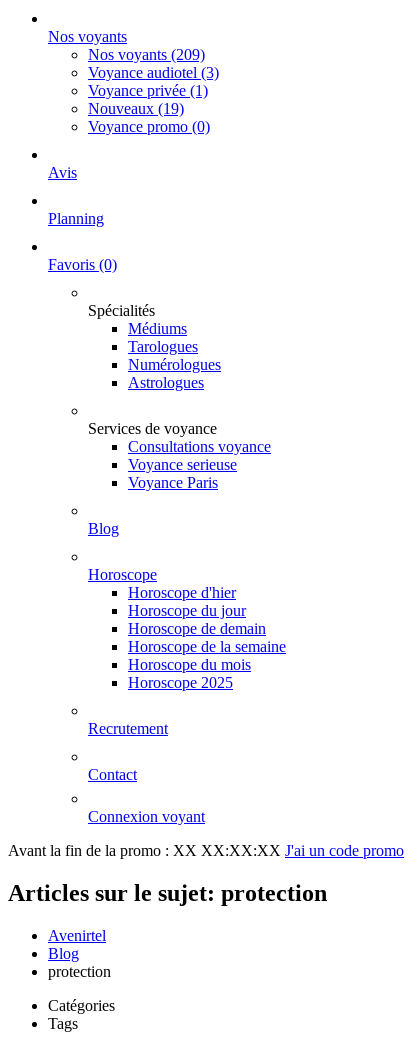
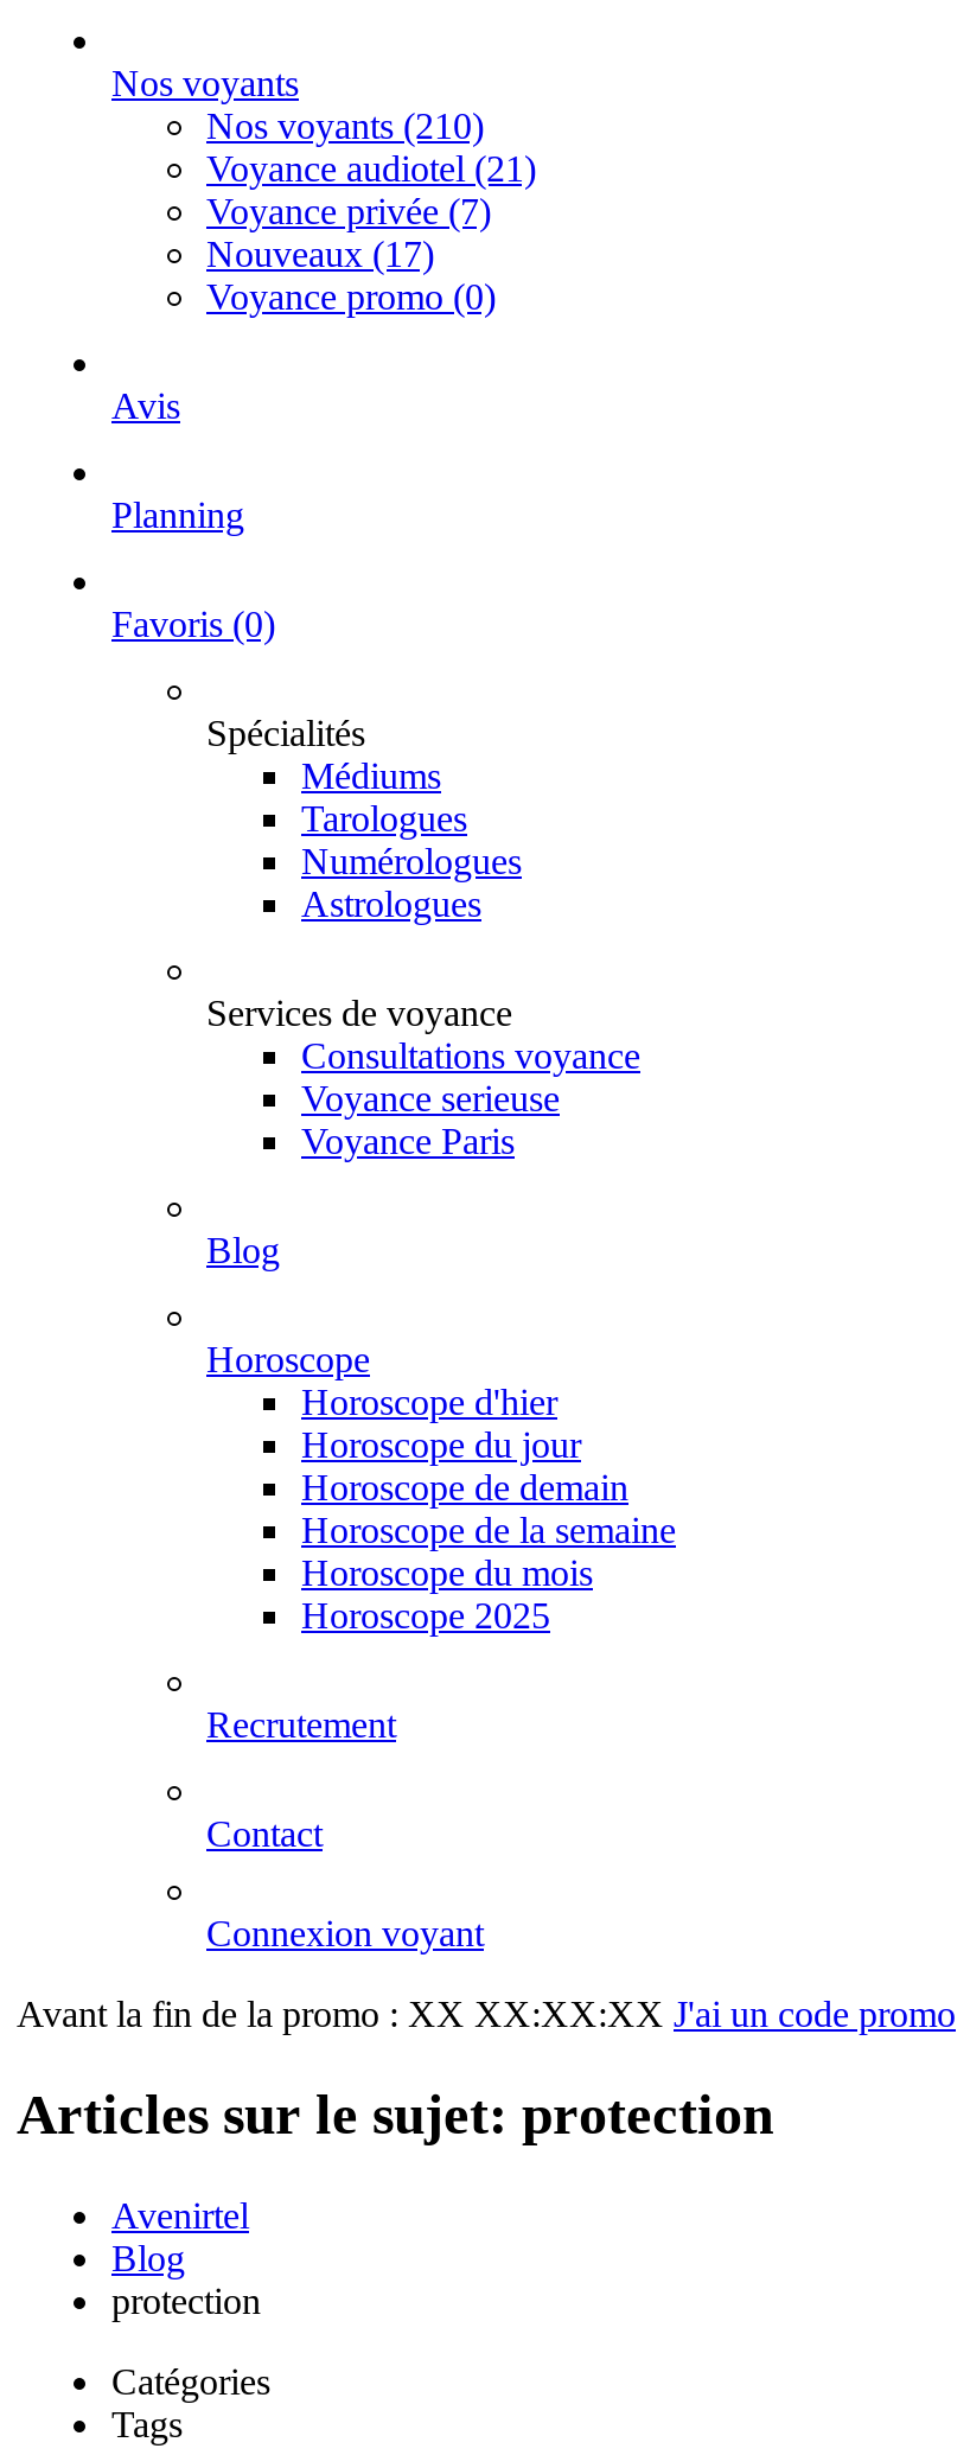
[88,46,205,63] Nos voyants (209) -> [206,106,484,146] Nos voyants (210)
[88,64,219,81] Voyance audiotel (3) -> [206,148,536,189] Voyance audiotel (21)
[88,82,208,99] Voyance privée (1) -> [206,191,491,231] Voyance privée (7)
[88,100,184,117] Nouveaux (19) -> [206,234,434,274] Nouveaux (17)

